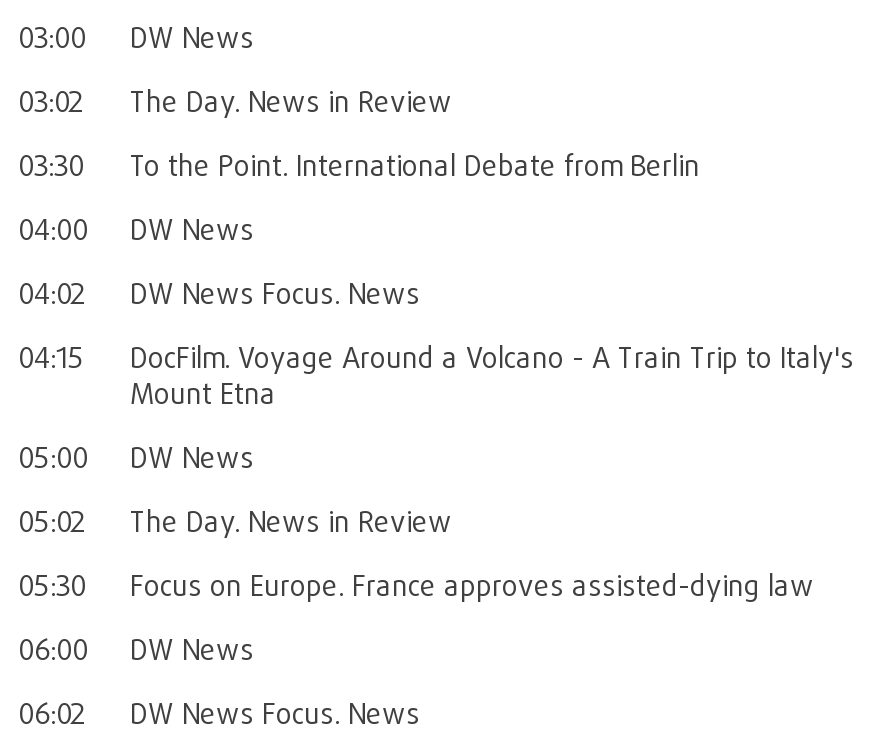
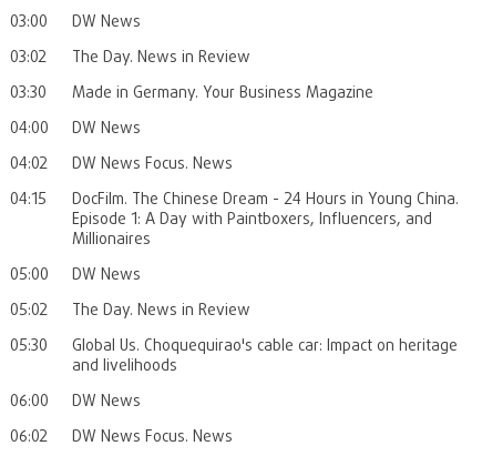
[130,148,700,186] To the Point. International Debate from Berlin -> [72,82,373,103] Made in Germany. Your Business Magazine
[130,340,854,414] DocFilm. Voyage Around a Volcano - A Train Trip to Italy's | Mount Etna -> [72,189,459,250] DocFilm. The Chinese Dream - 24 Hours in Young China. | Episode 1: A Day with Paintboxers, Influencers, and | Millionaires
[130,568,814,606] Focus on Europe. France approves assisted-dying law -> [72,335,458,376] Global Us. Choquequirao's cable car: Impact on heritage | and livelihoods

